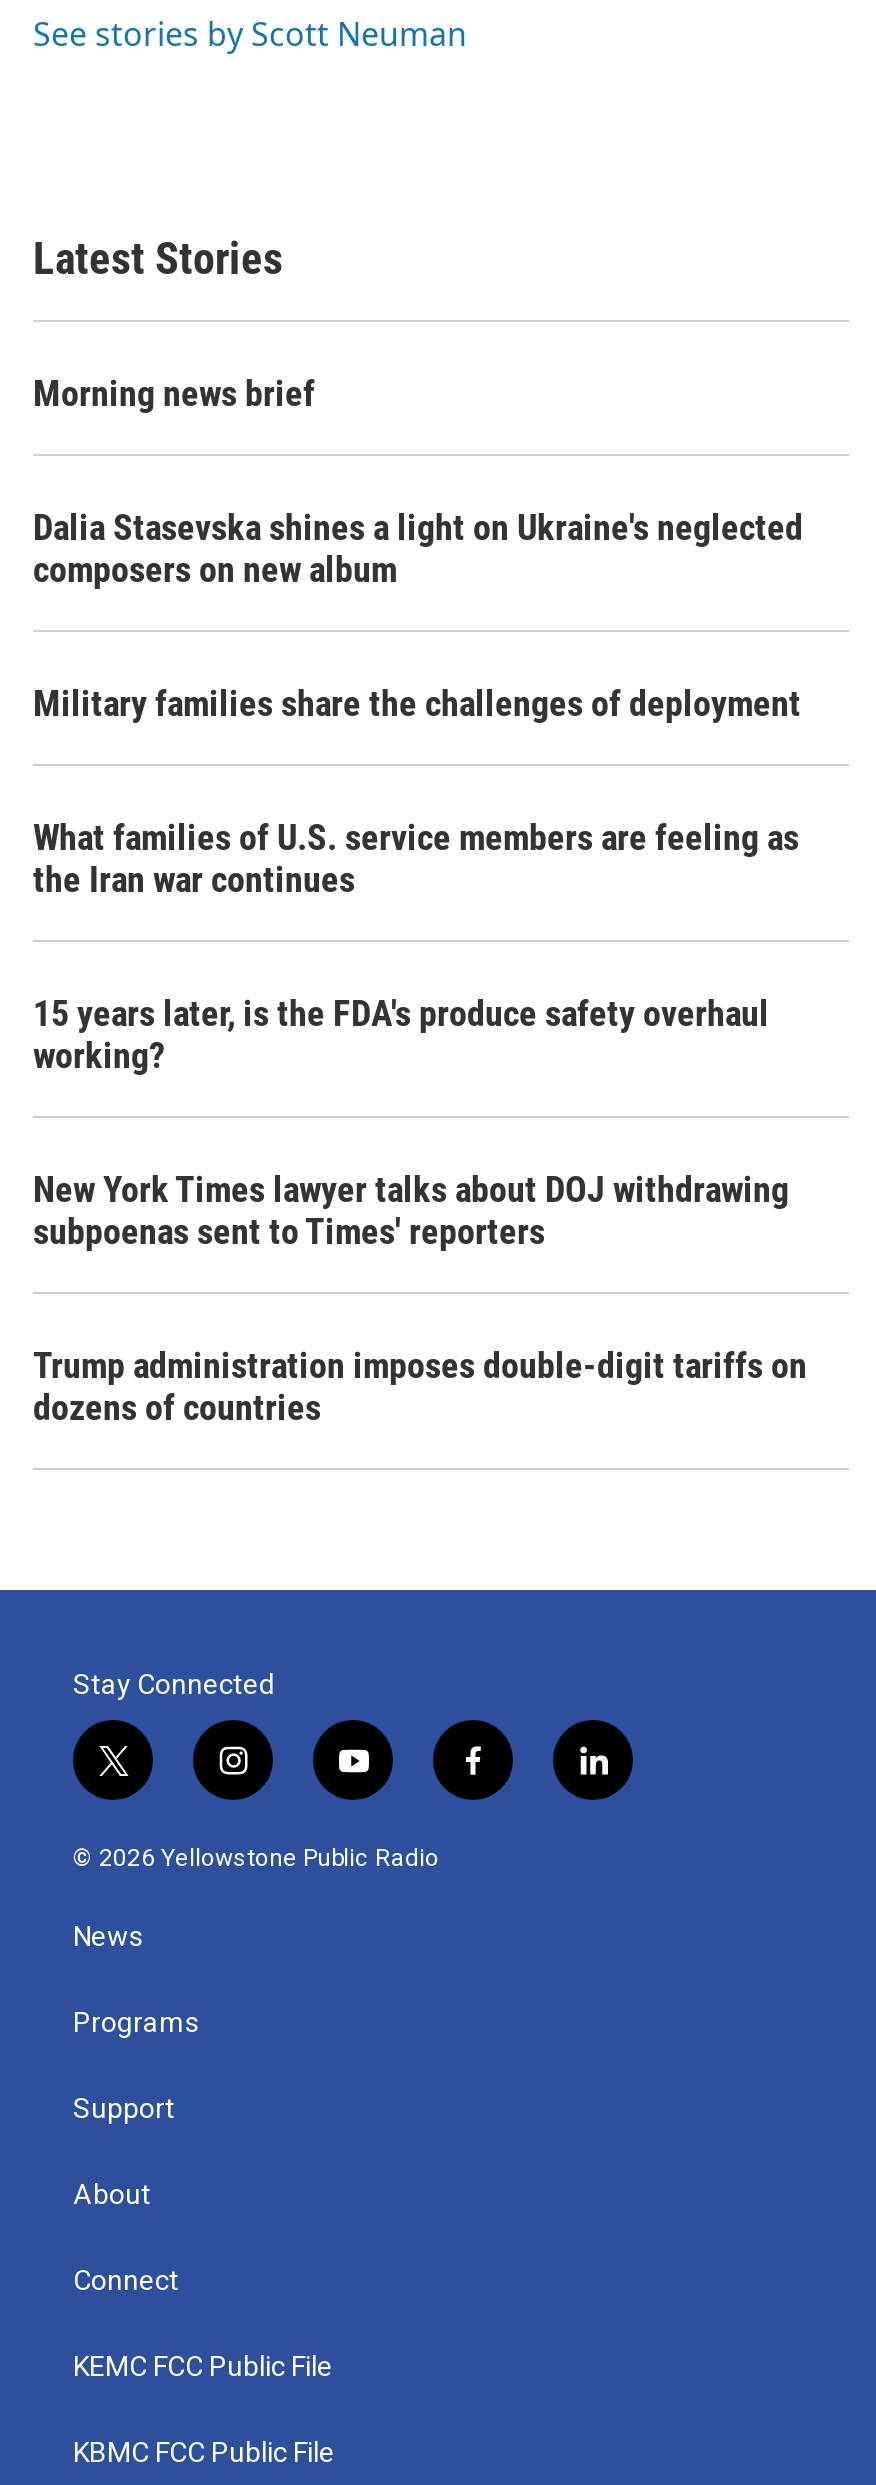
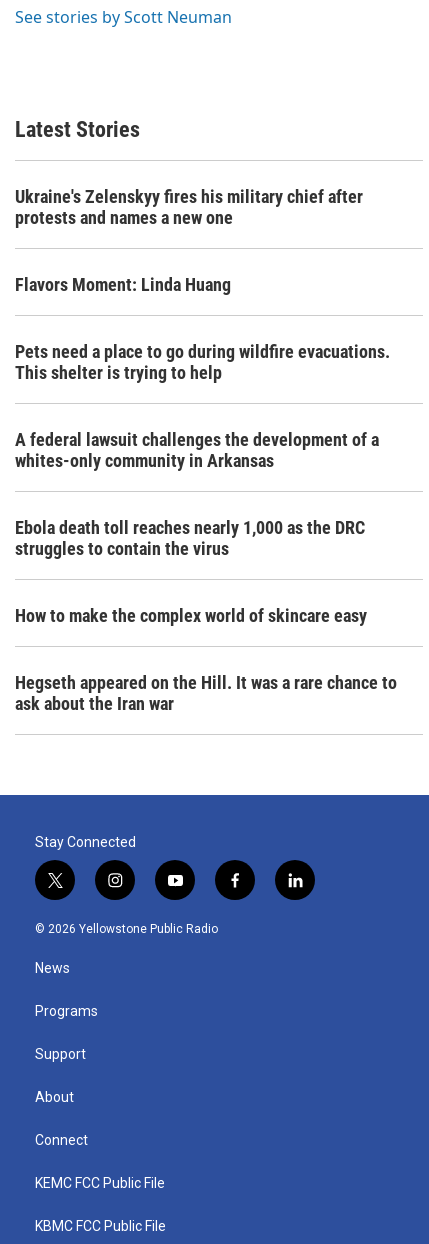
[33,372,315,414] Morning news brief -> [15,186,363,228] Ukraine's Zelenskyy fires his military chief after | protests and names a new one
[33,506,803,590] Dalia Stasevska shines a light on Ukraine's neglected | composers on new album -> [15,274,231,295] Flavors Moment: Linda Huang
[33,682,801,724] Military families share the challenges of deployment -> [15,341,390,383] Pets need a place to go during wildfire evacuations. | This shelter is trying to help
[33,816,799,900] What families of U.S. service members are feeling as | the Iran war continues -> [15,429,379,471] A federal lawsuit challenges the development of a | whites-only community in Arkansas
[33,992,769,1076] 15 years later, is the FDA's produce safety overhaul | working? -> [15,517,365,559] Ebola death toll reaches nearly 1,000 as the DRC | struggles to contain the virus
[33,1168,789,1252] New York Times lawyer talks about DOJ withdrawing | subpoenas sent to Times' reporters -> [15,605,367,626] How to make the complex world of skincare easy
[33,1344,807,1428] Trump administration imposes double-digit tariffs on | dozens of countries -> [15,672,397,714] Hegseth appeared on the Hill. It was a rare chance to | ask about the Iran war

